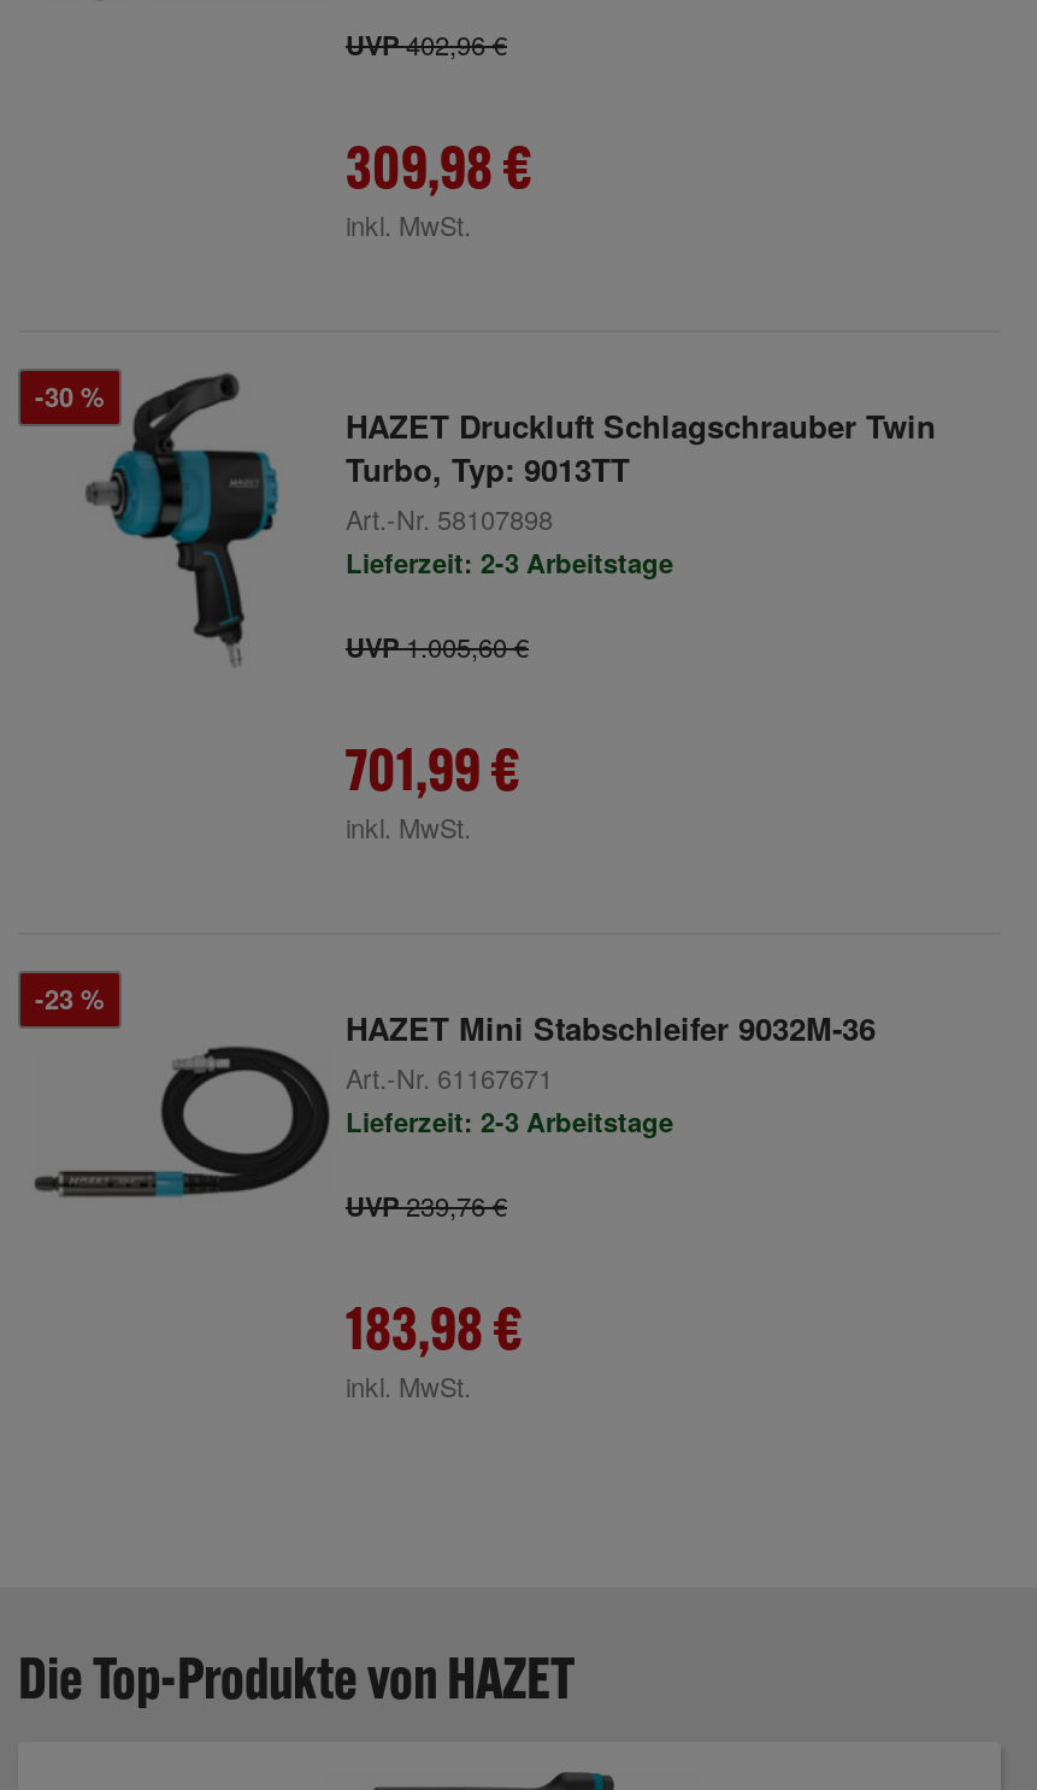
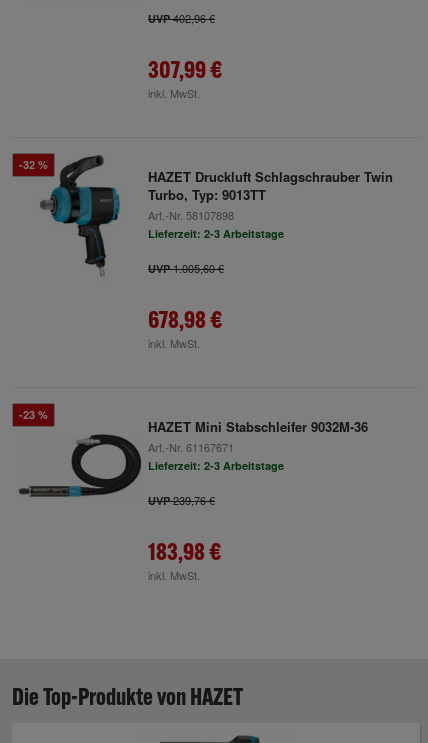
[346,130,531,202] 309,98 € -> [148,54,222,84] 307,99 €
[35,378,105,414] -30 % -> [19,157,48,172] -32 %
[346,732,519,805] 701,99 € -> [148,304,222,334] 678,98 €

